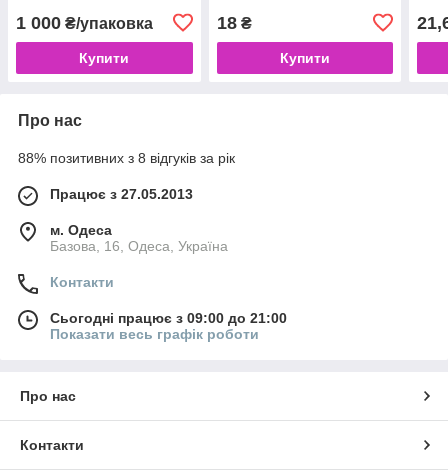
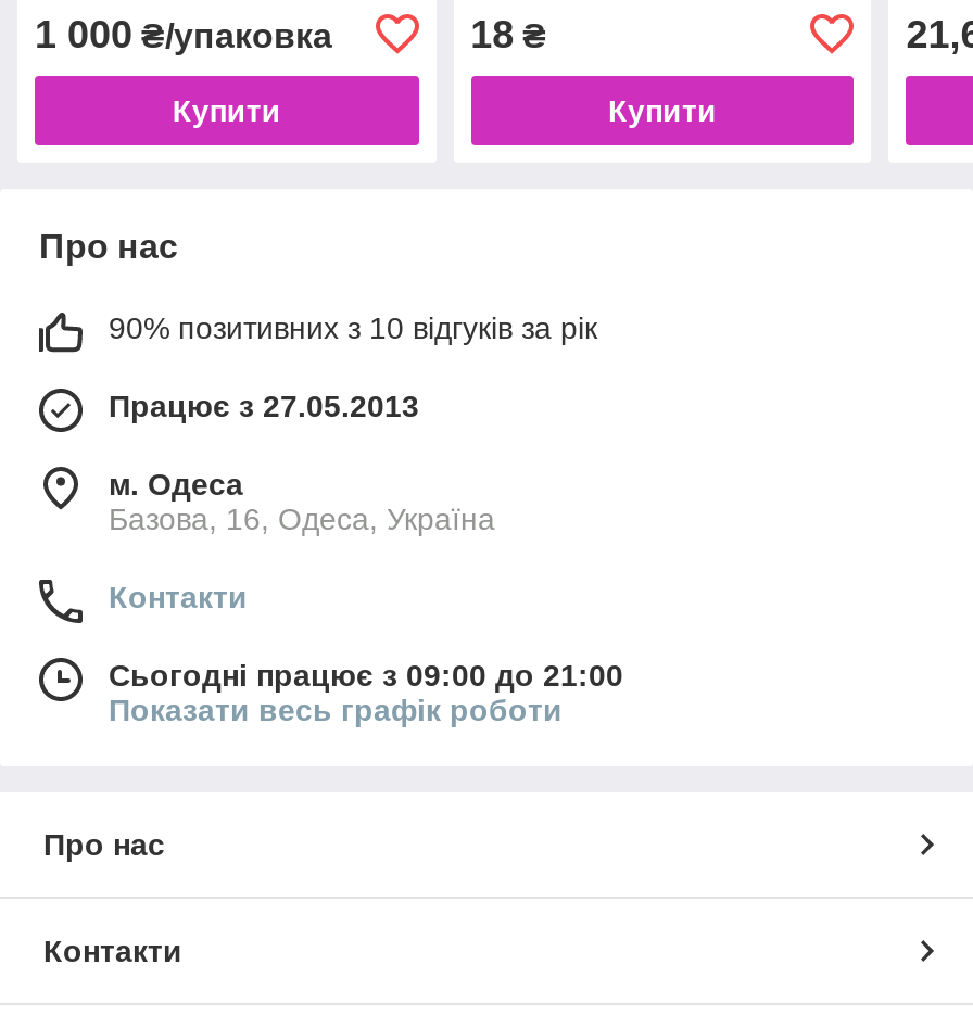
[18,150,235,166] 88% позитивних з 8 відгуків за рік -> [109,310,597,345] 90% позитивних з 10 відгуків за рік

